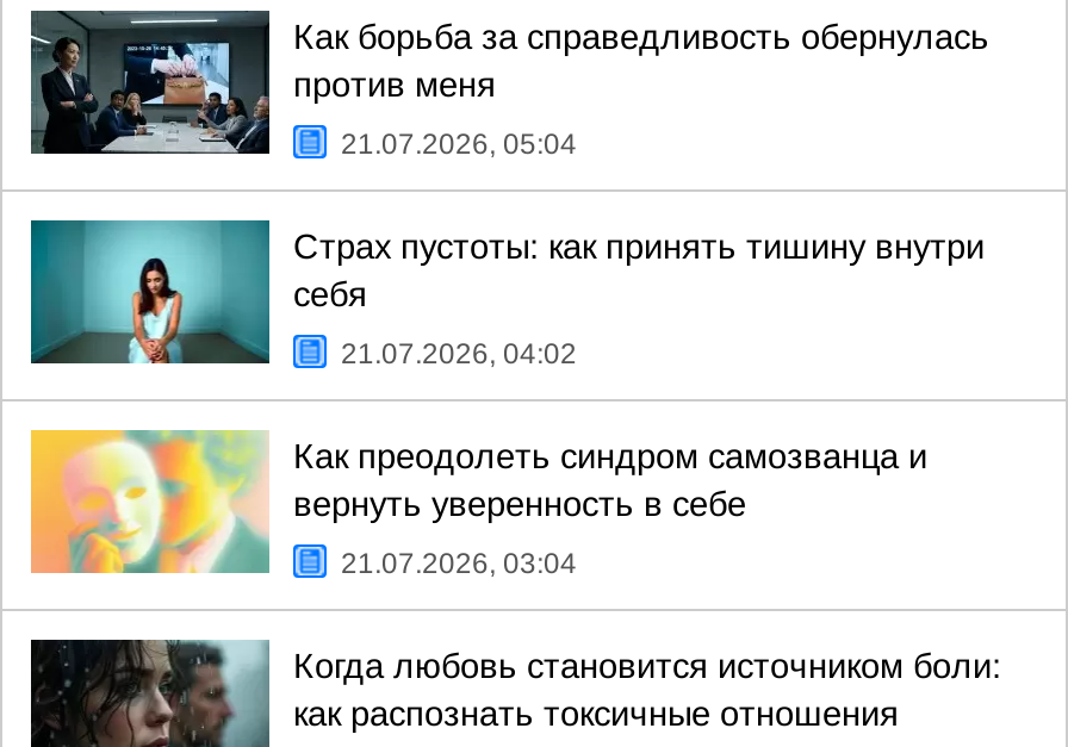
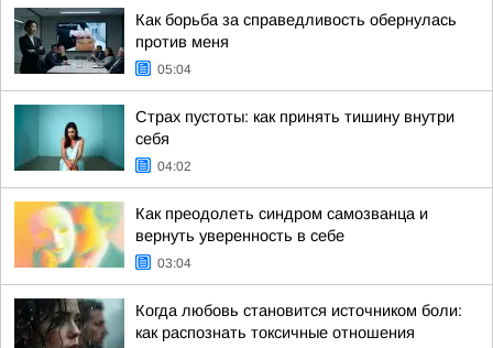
[341,127,577,161] 21.07.2026, 05:04 -> [157,62,191,77] 05:04
[341,337,577,371] 21.07.2026, 04:02 -> [157,159,191,174] 04:02
[341,547,577,580] 21.07.2026, 03:04 -> [157,255,191,271] 03:04

